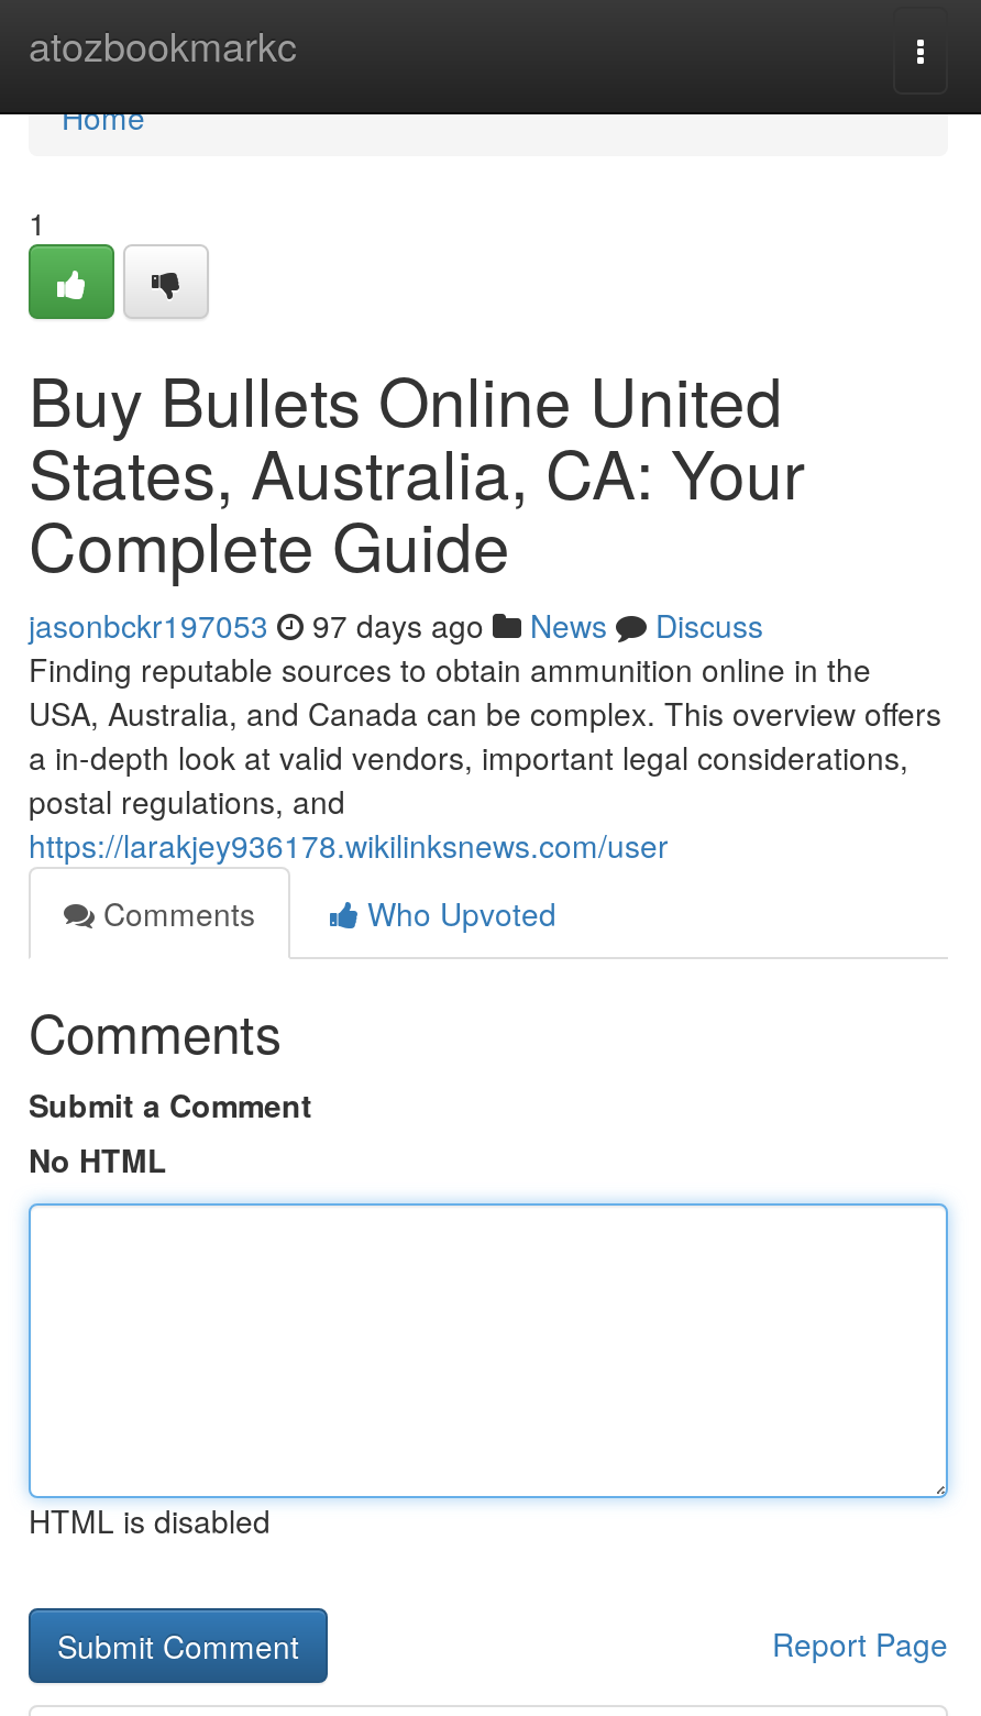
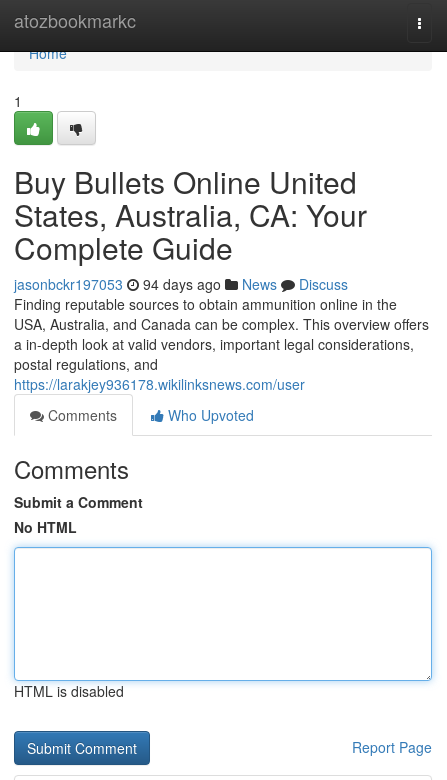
[29,603,763,647] jasonbckr197053 97 days ago News Discuss -> [14,274,348,294] jasonbckr197053 94 days ago News Discuss

